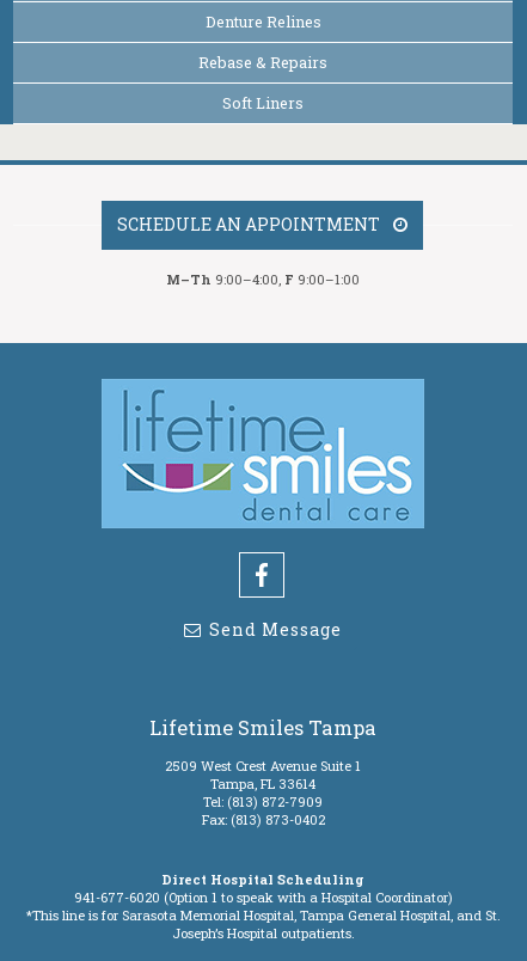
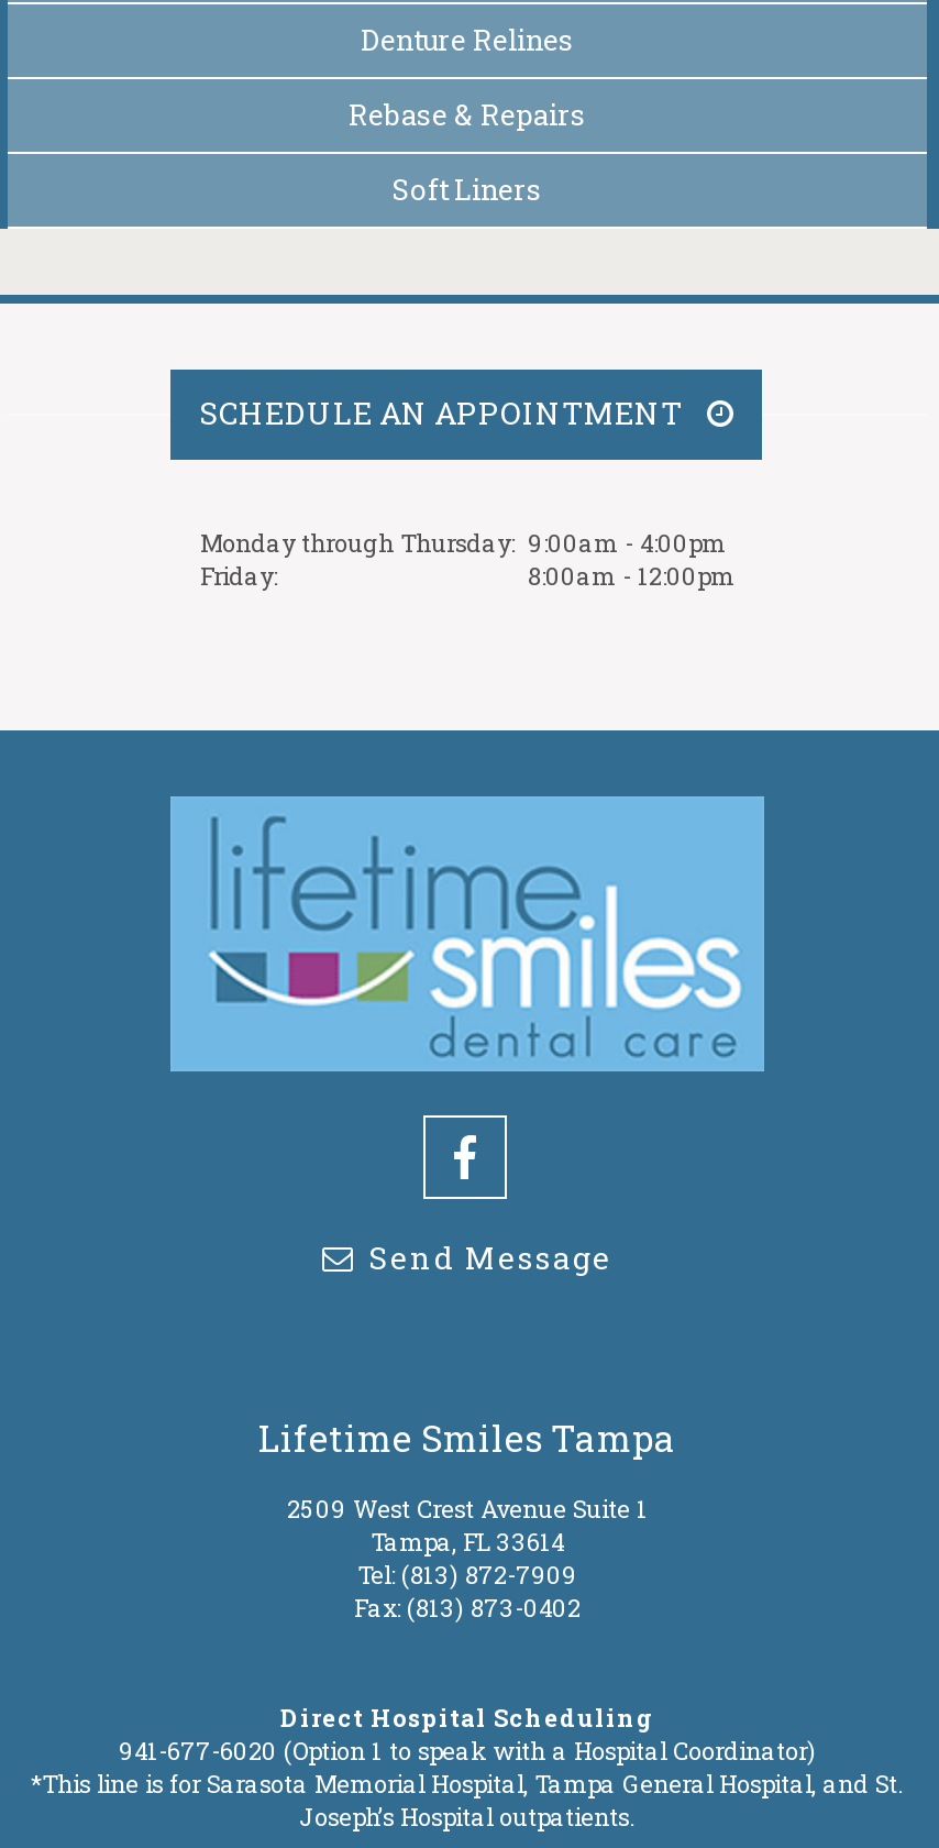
[166,270,360,288] M–Th 9:00–4:00, F 9:00–1:00 -> [200,526,734,592] Monday through Thursday: 9:00am - 4:00pm | Friday: | 8:00am - 12:00pm

